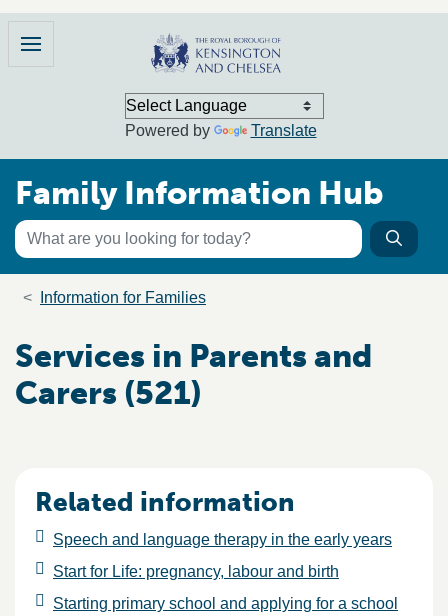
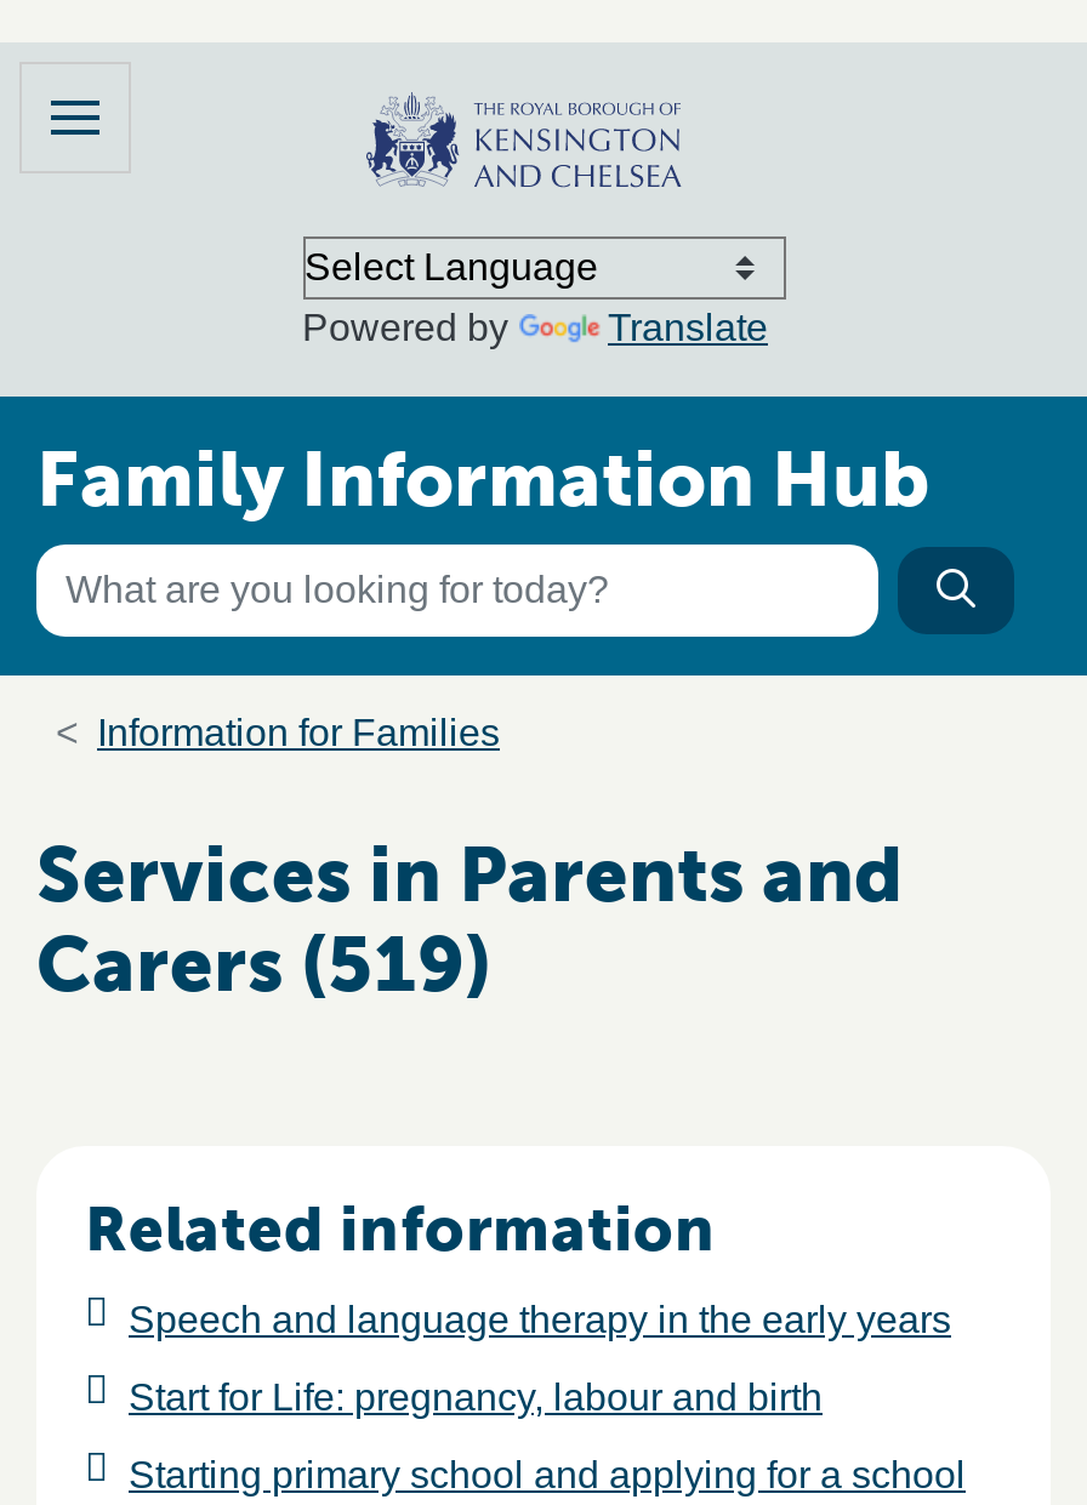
[15,374,202,412] Carers (521) -> [36,918,493,1010] Carers (519)

